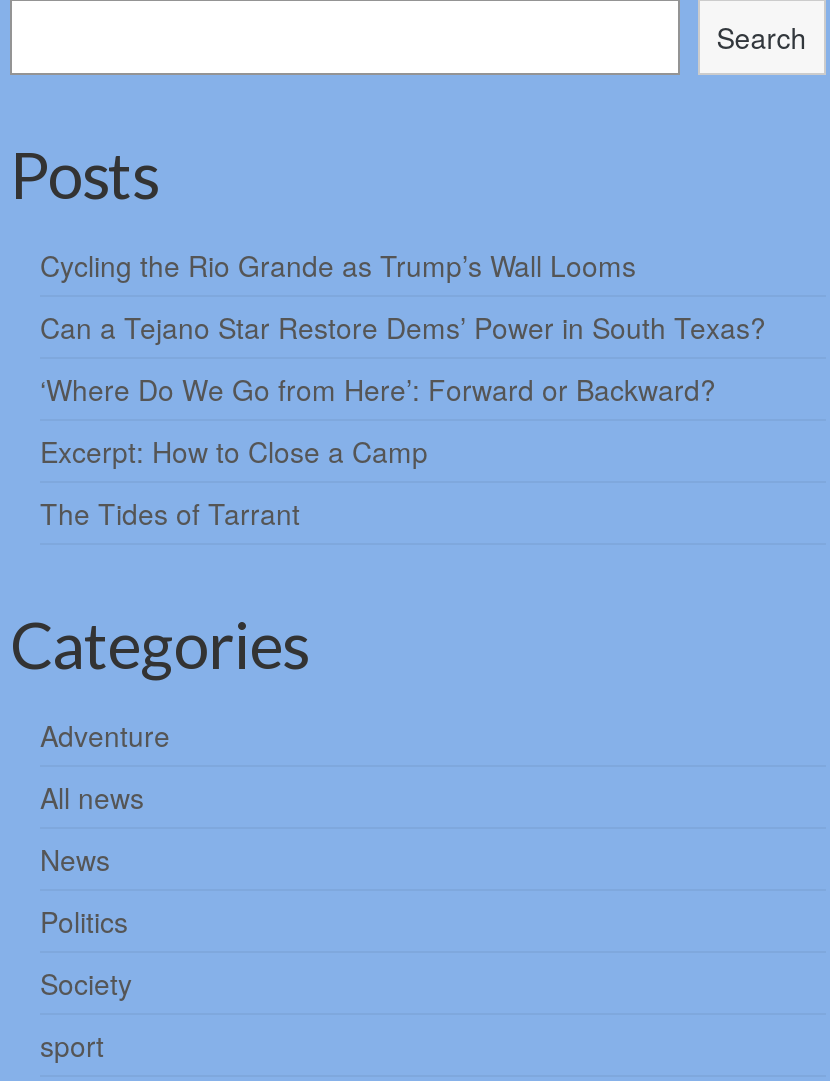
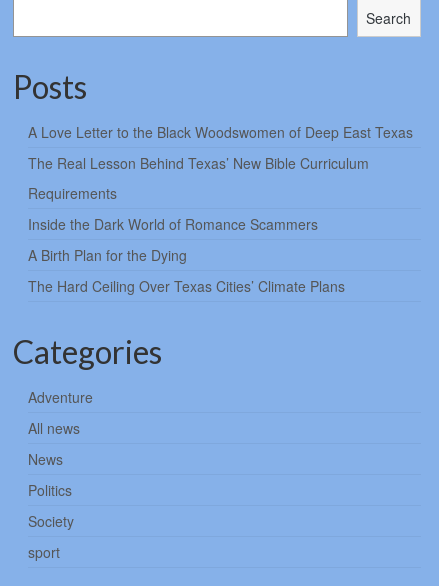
[40,245,774,533] Cycling the Rio Grande as Trump’s Wall Looms | Can a Tejano Star Restore Dems’ Power in South Texas? | ‘Where Do We Go from Here’: Forward or Backward? | Excerpt: How to Close a Camp | The Tides of Tarrant -> [28,122,413,296] A Love Letter to the Black Woodswomen of Deep East Texas | The Real Lesson Behind Texas’ New Bible Curriculum | Requirements | Inside the Dark World of Romance Scammers | A Birth Plan for the Dying | The Hard Ceiling Over Texas Cities’ Climate Plans

